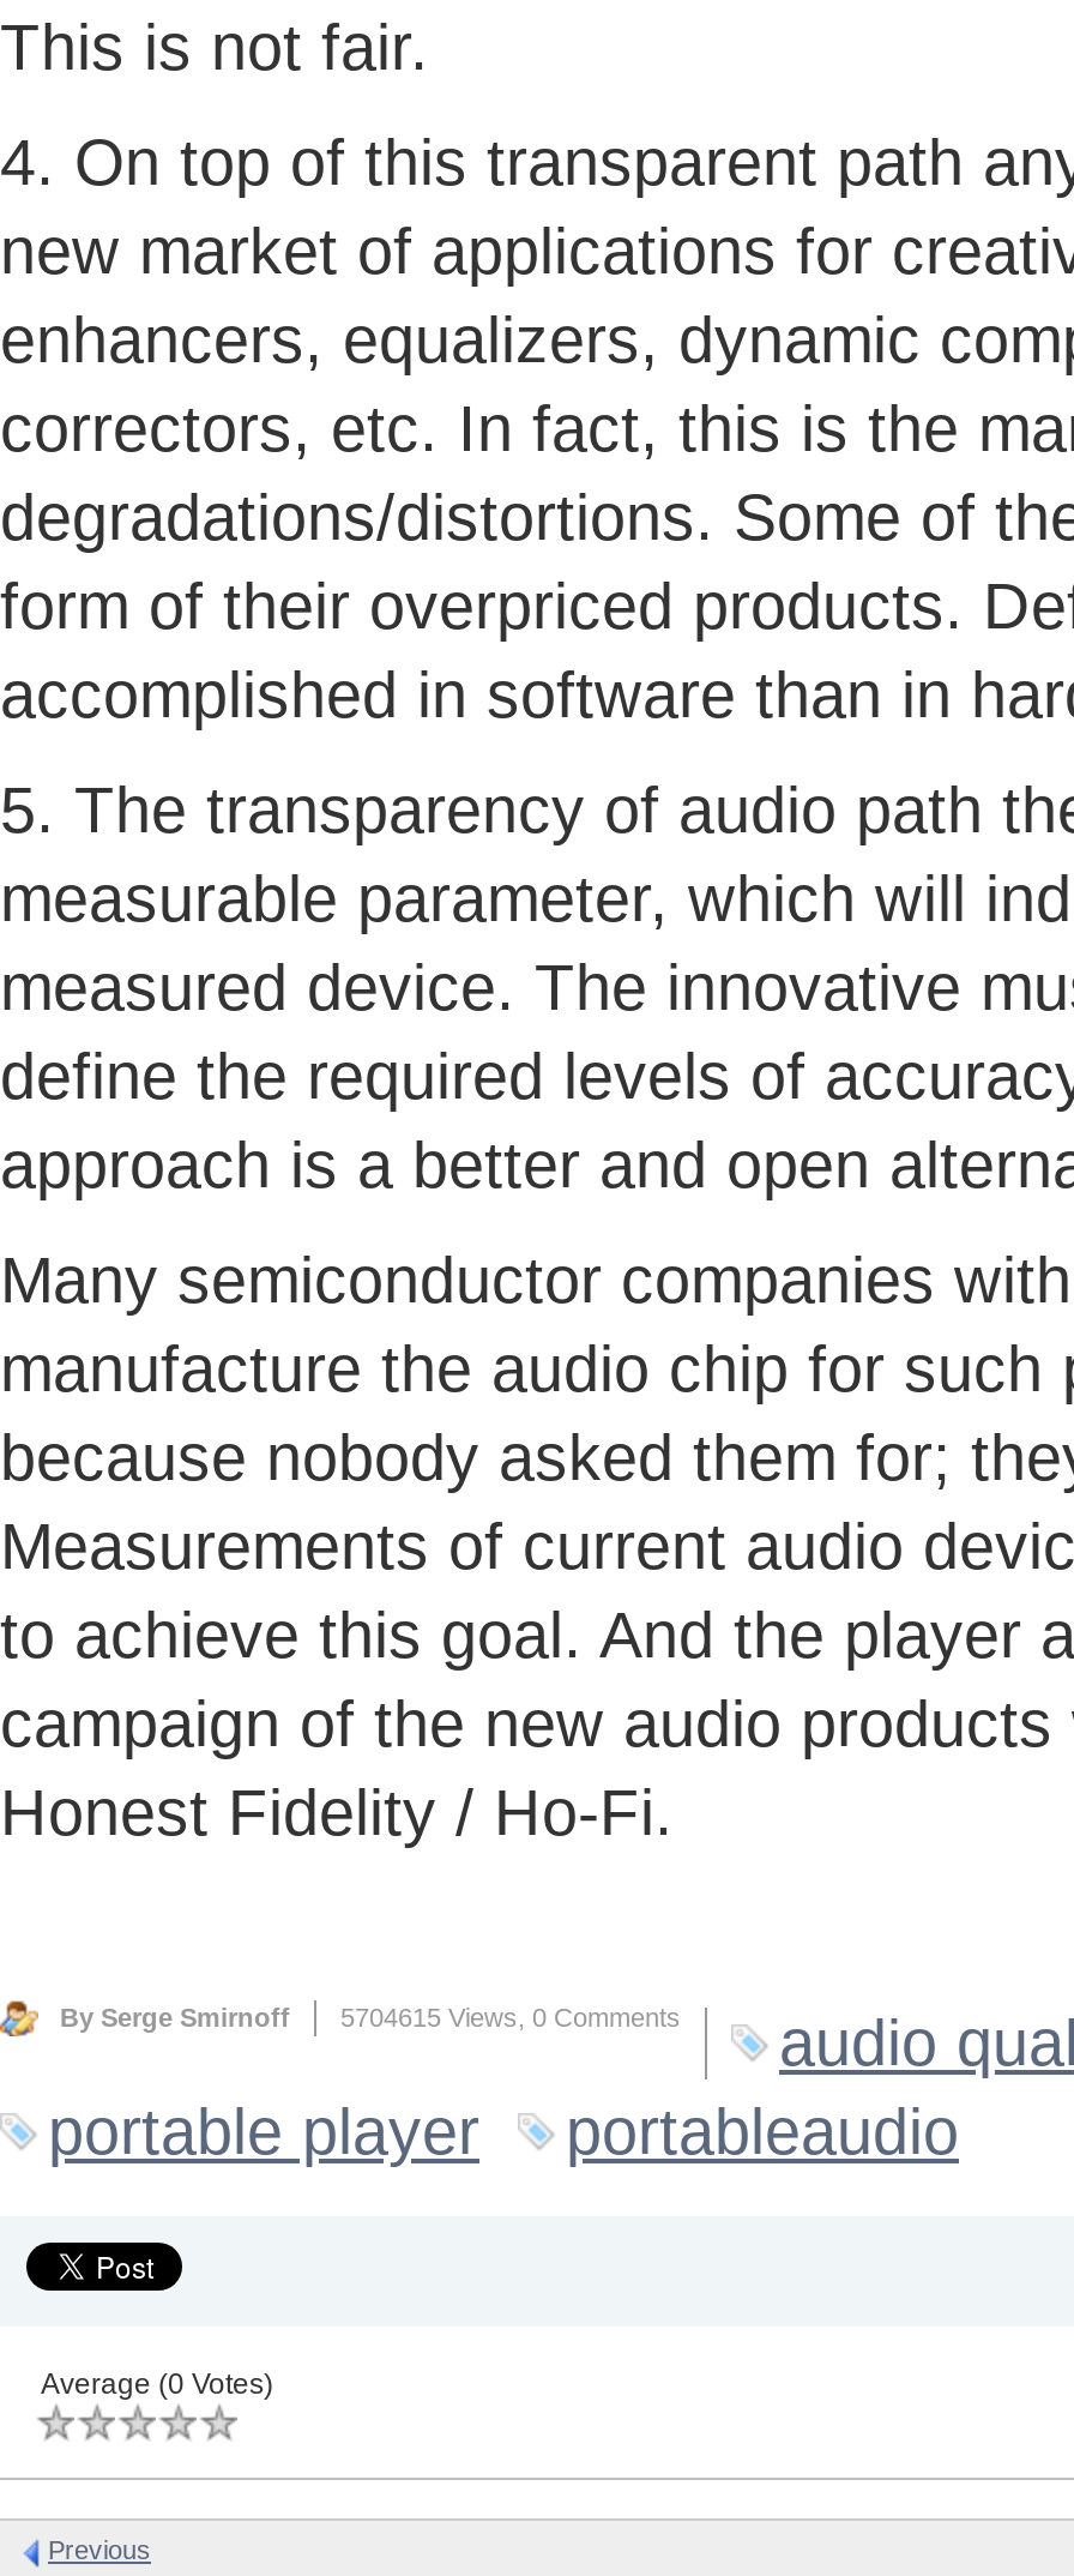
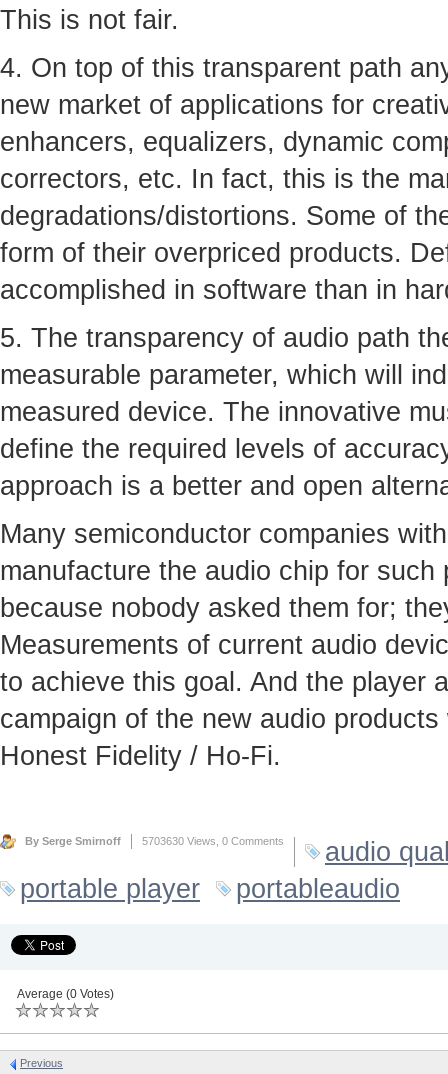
[340,2002,681,2030] 5704615 Views, 0 Comments -> [142,834,284,846] 5703630 Views, 0 Comments

